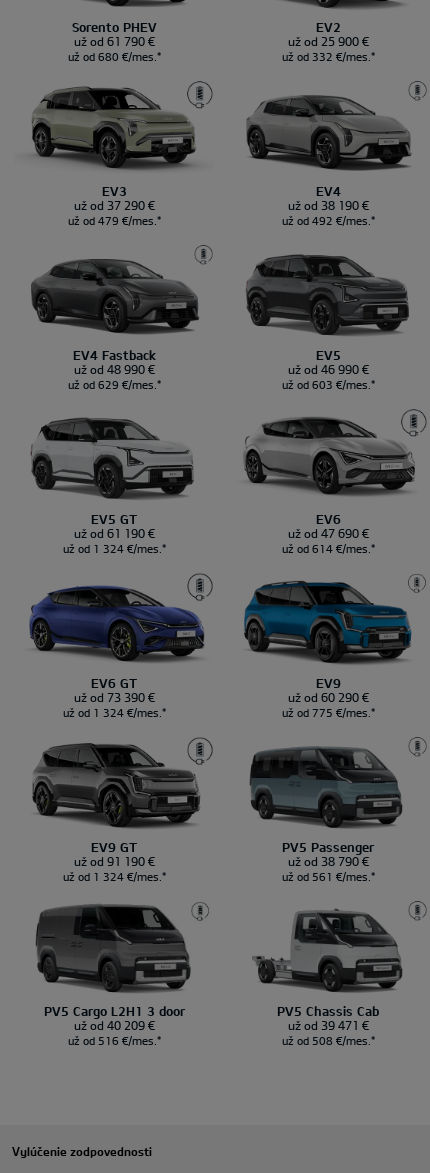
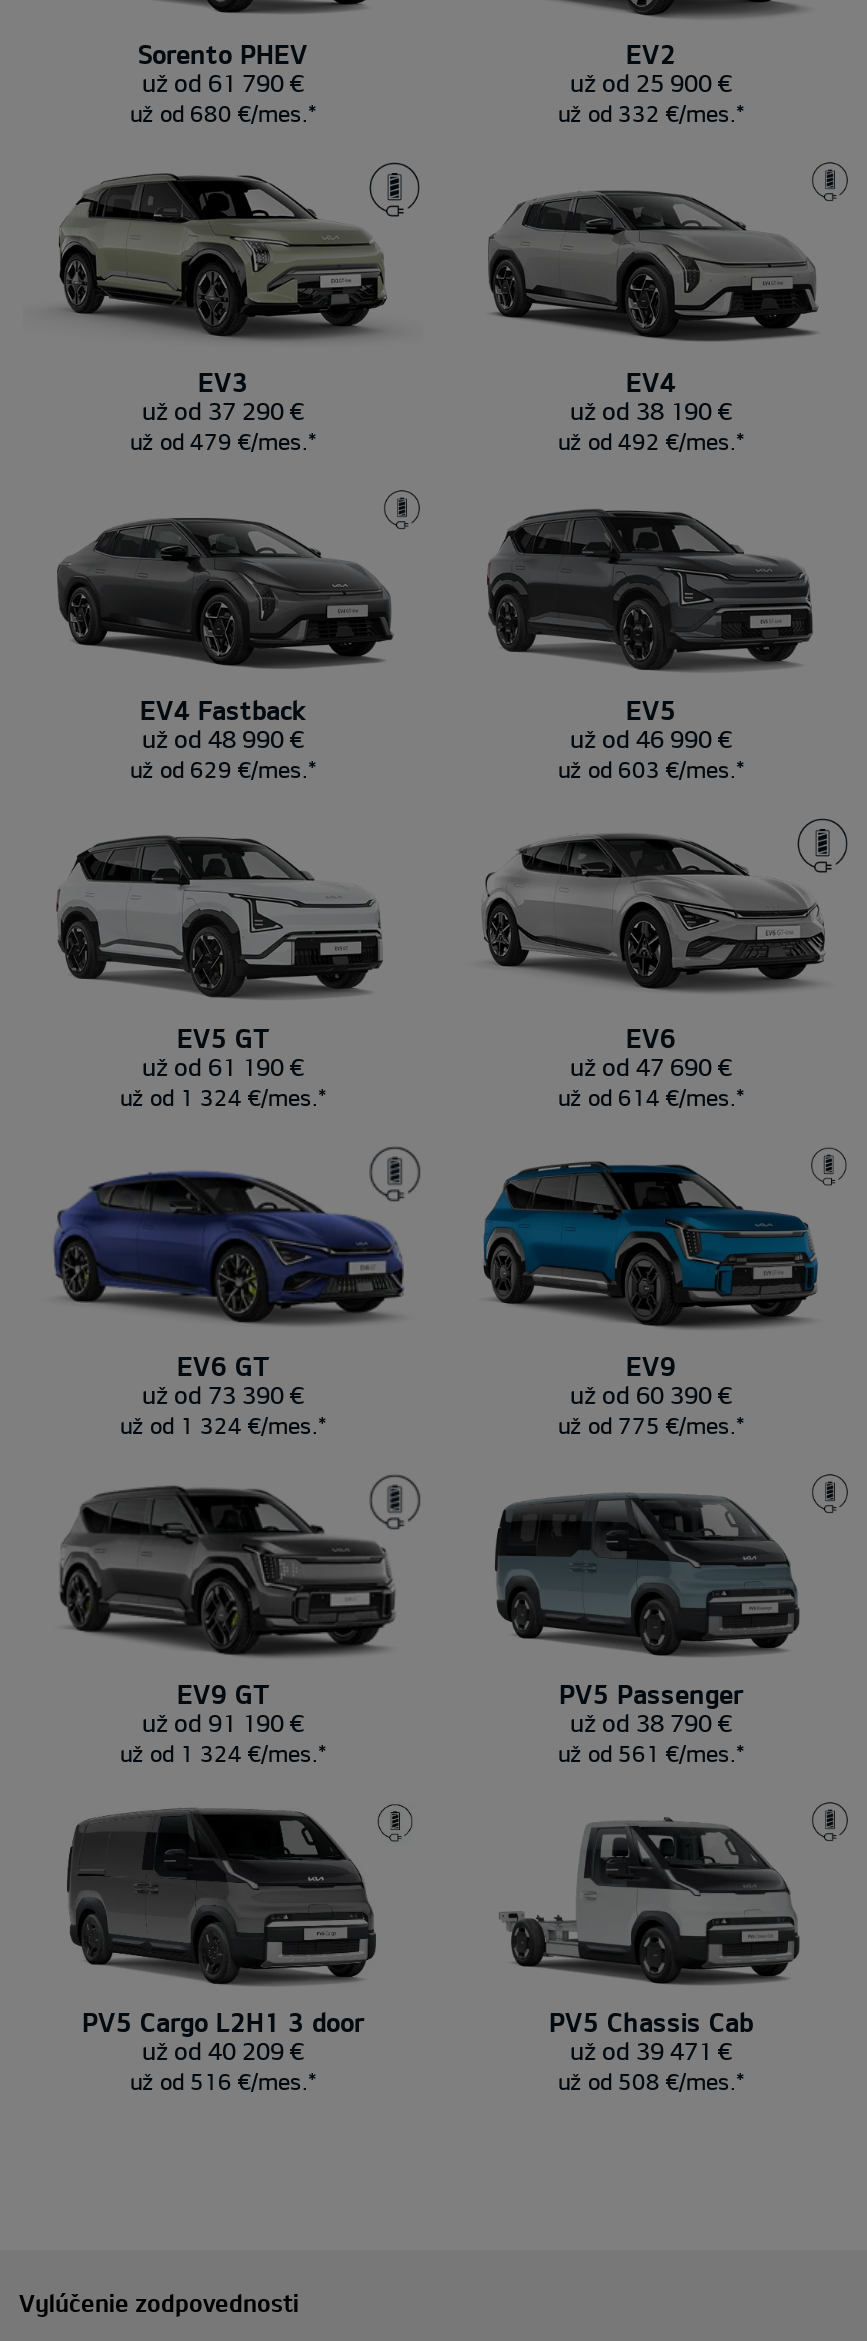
[287,690,368,704] už od 60 290 € -> [570,1380,732,1408] už od 60 390 €

